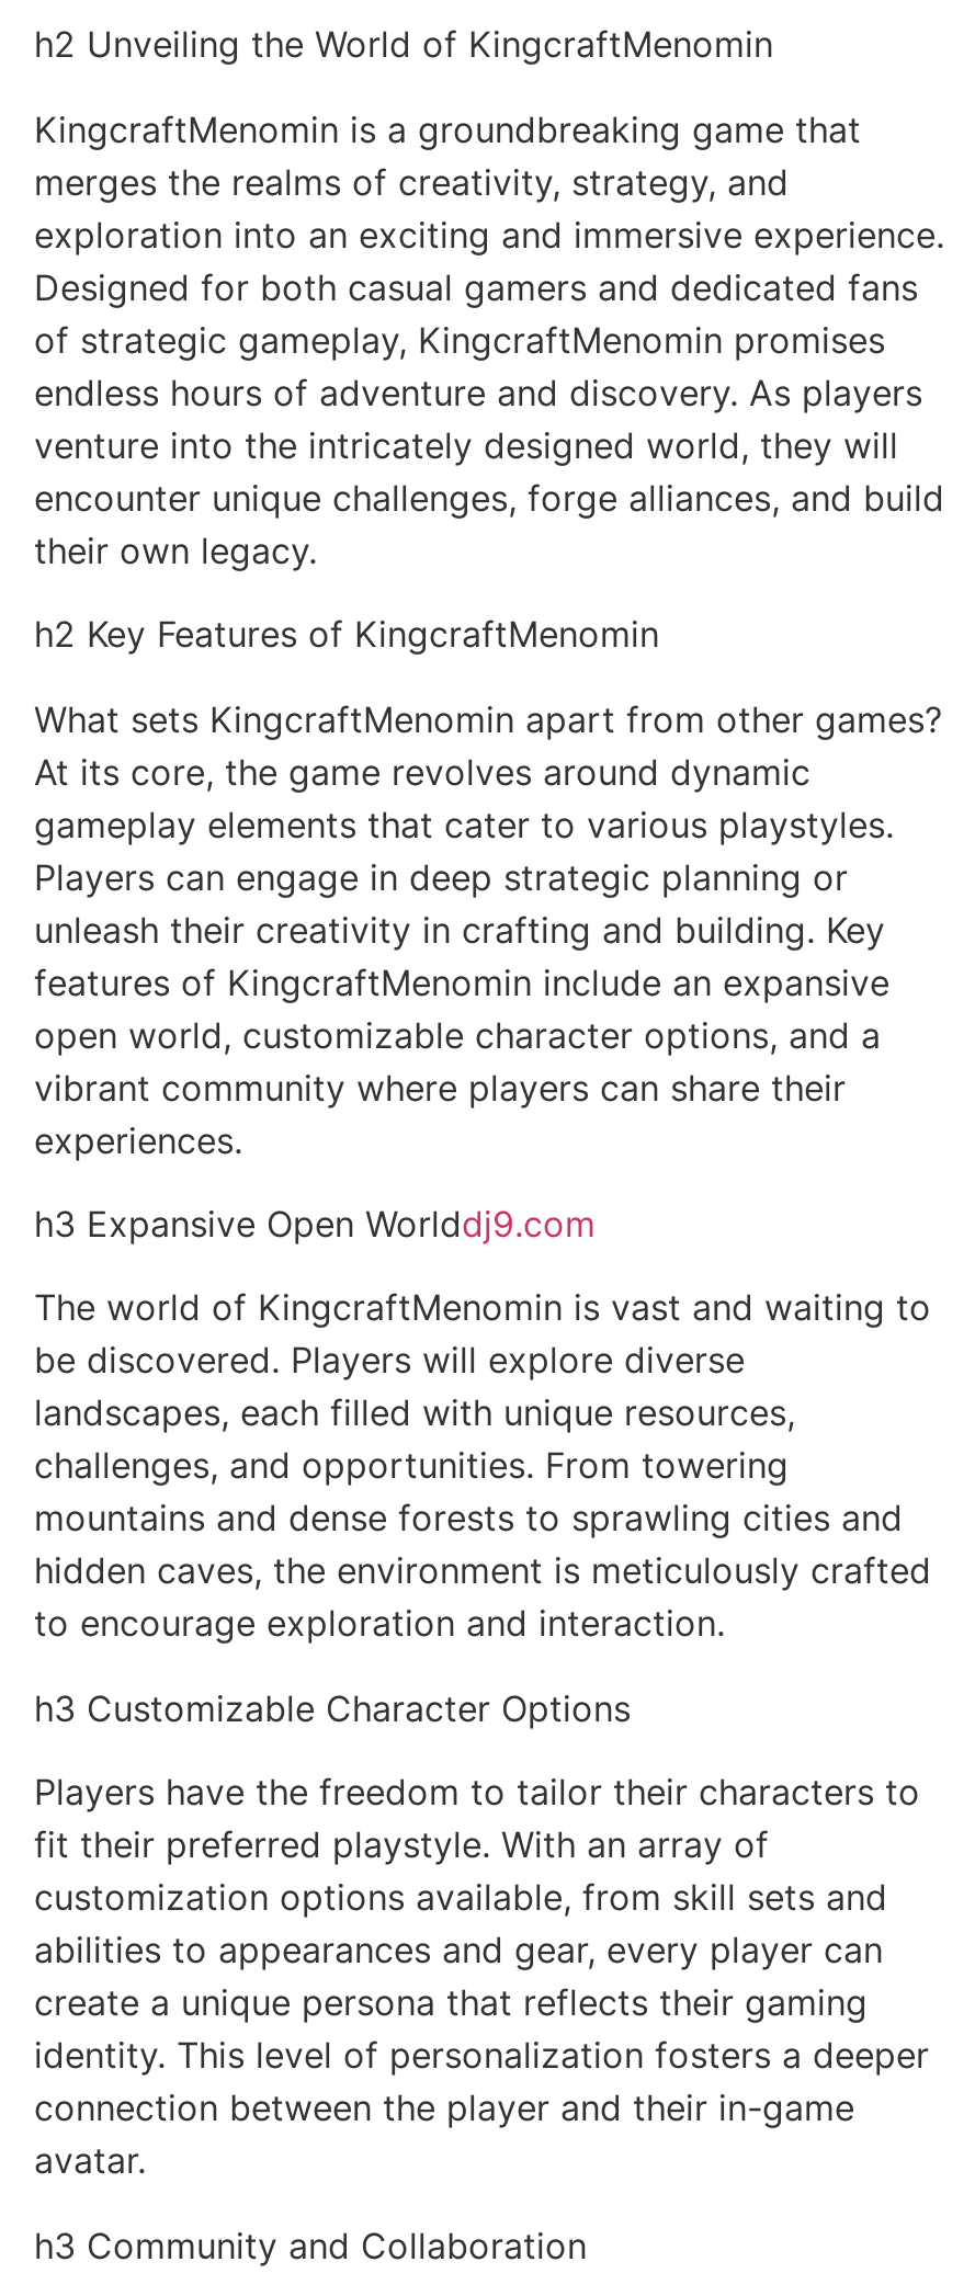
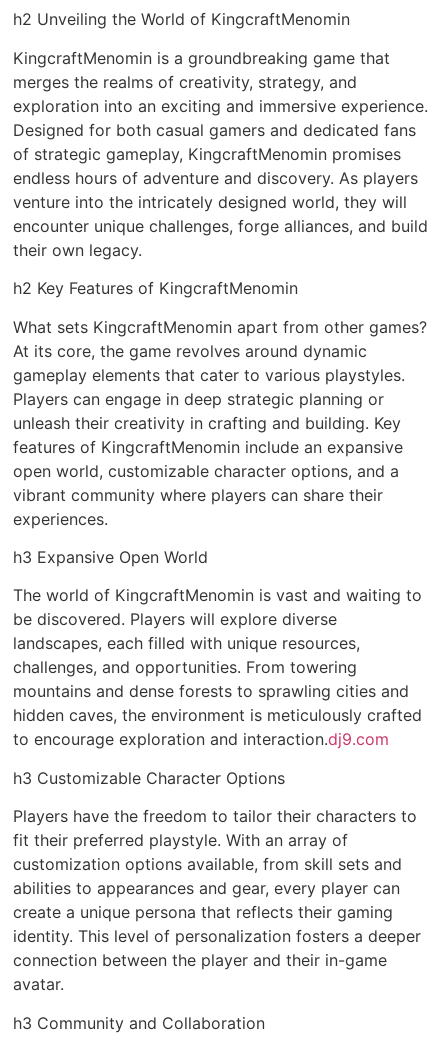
[34,1202,596,1246] h3 Expansive Open Worlddj9.com -> [13,547,208,567] h3 Expansive Open World
[34,1602,725,1646] to encourage exploration and interaction. -> [13,729,389,749] to encourage exploration and interaction.dj9.com

